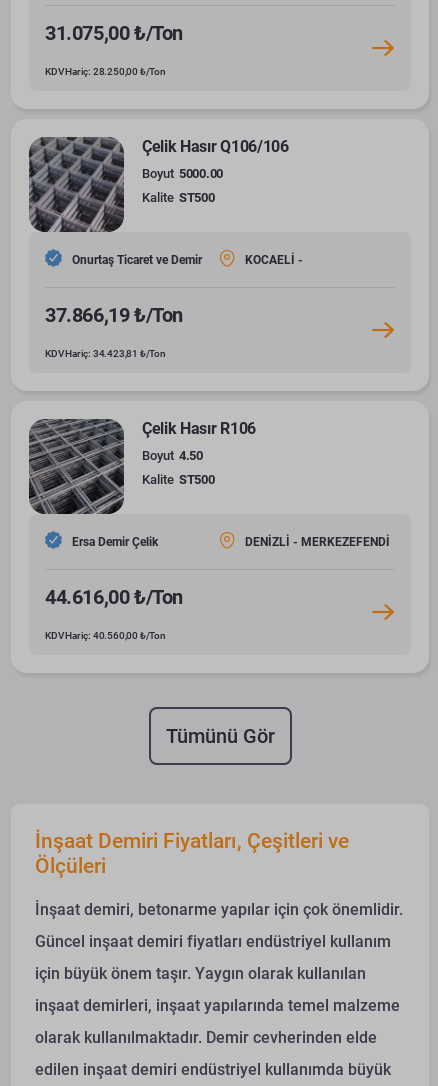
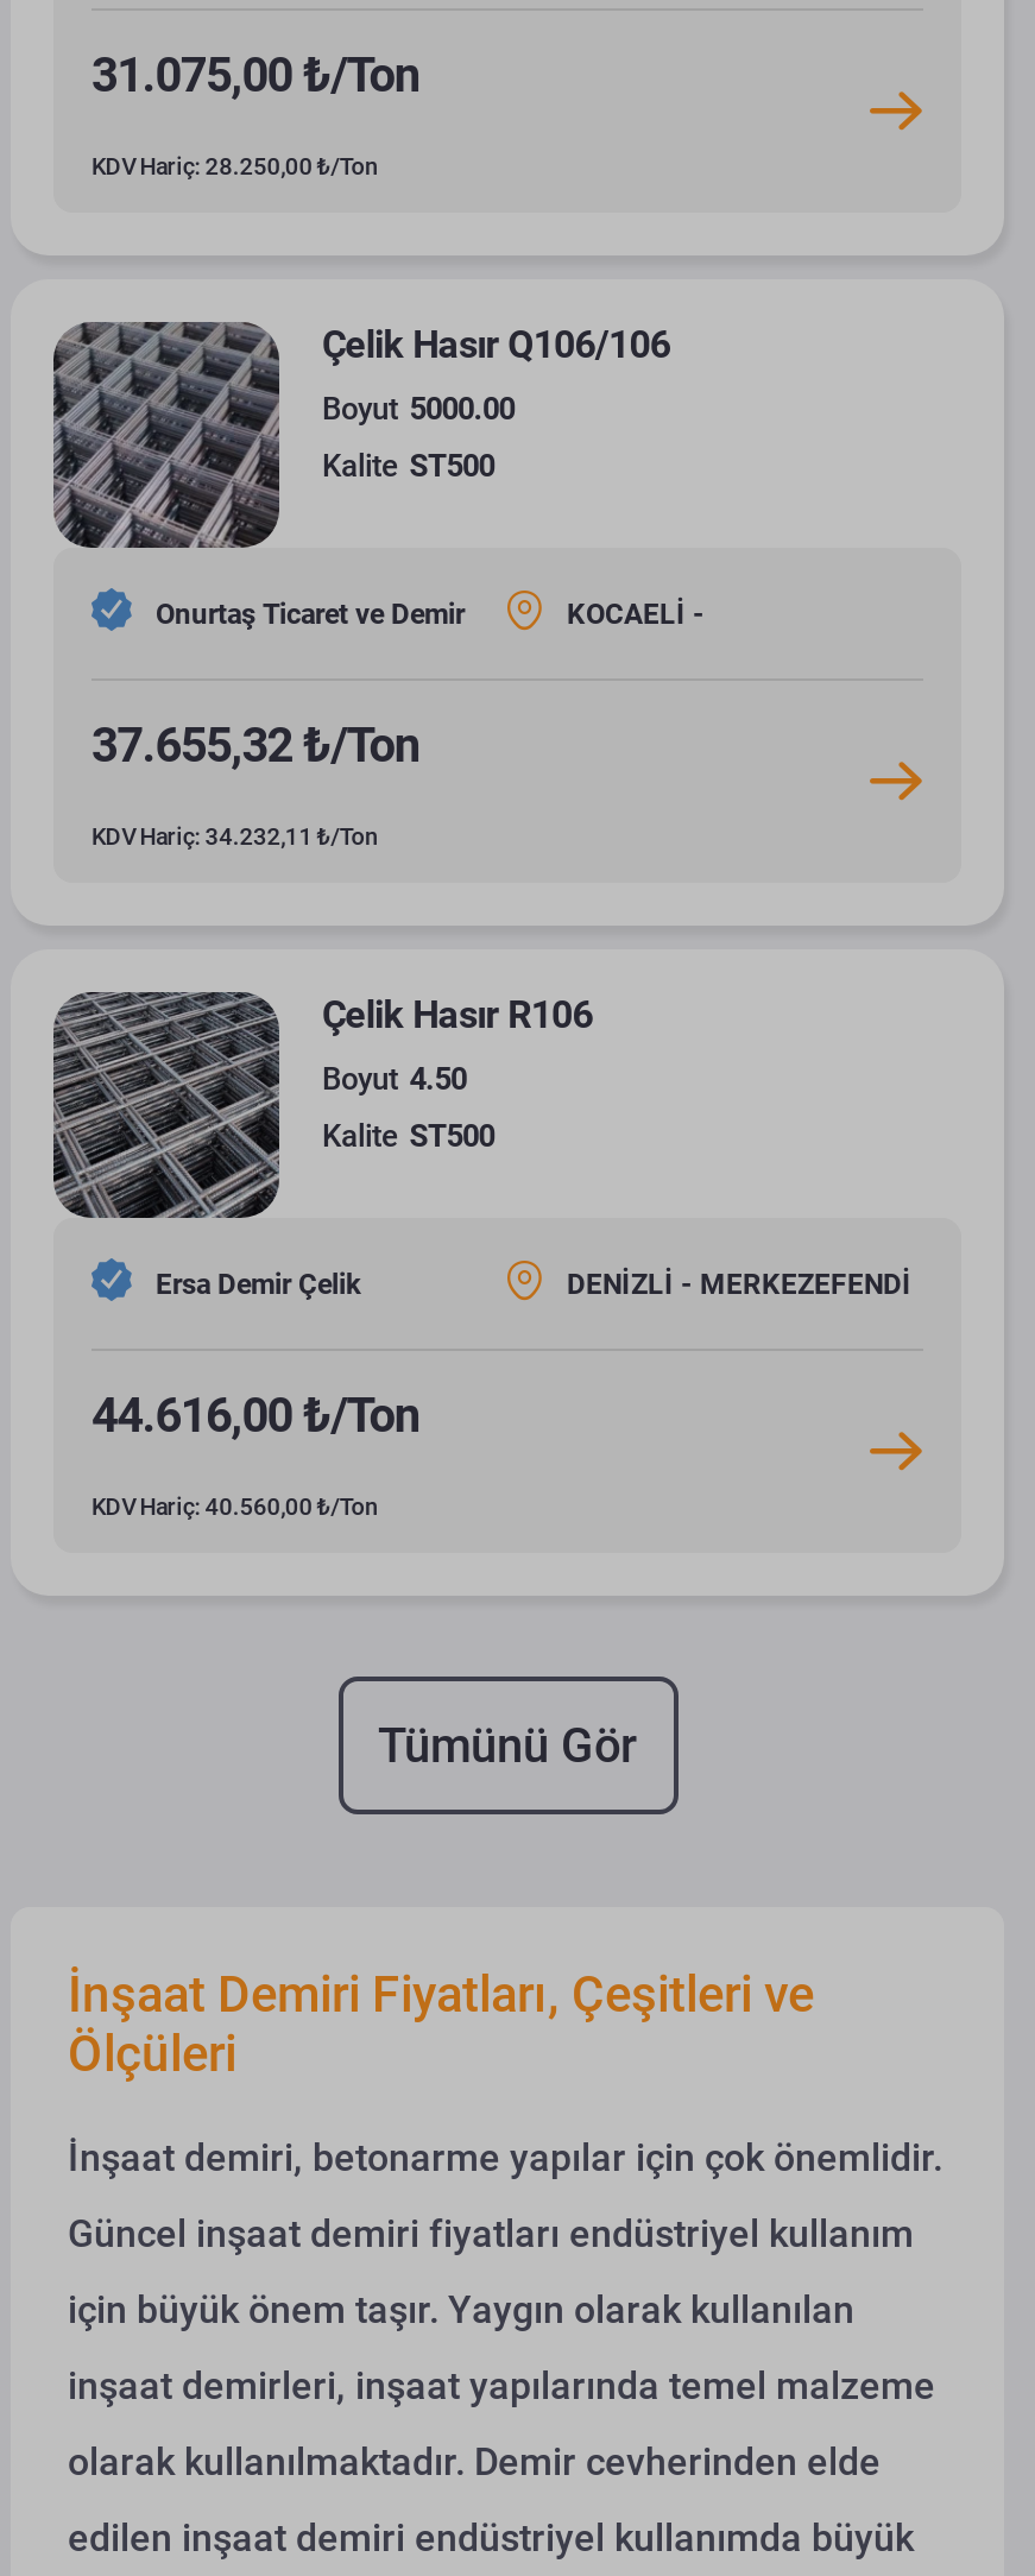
[45,303,183,327] 37.866,19 ₺/Ton -> [91,716,419,774] 37.655,32 ₺/Ton
[45,348,166,359] KDV Hariç: 34.423,81 ₺/Ton -> [91,823,379,850] KDV Hariç: 34.232,11 ₺/Ton

